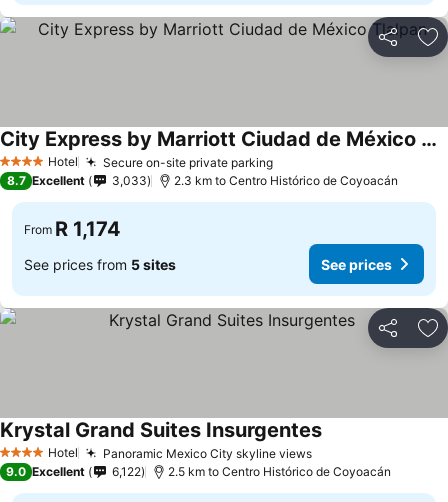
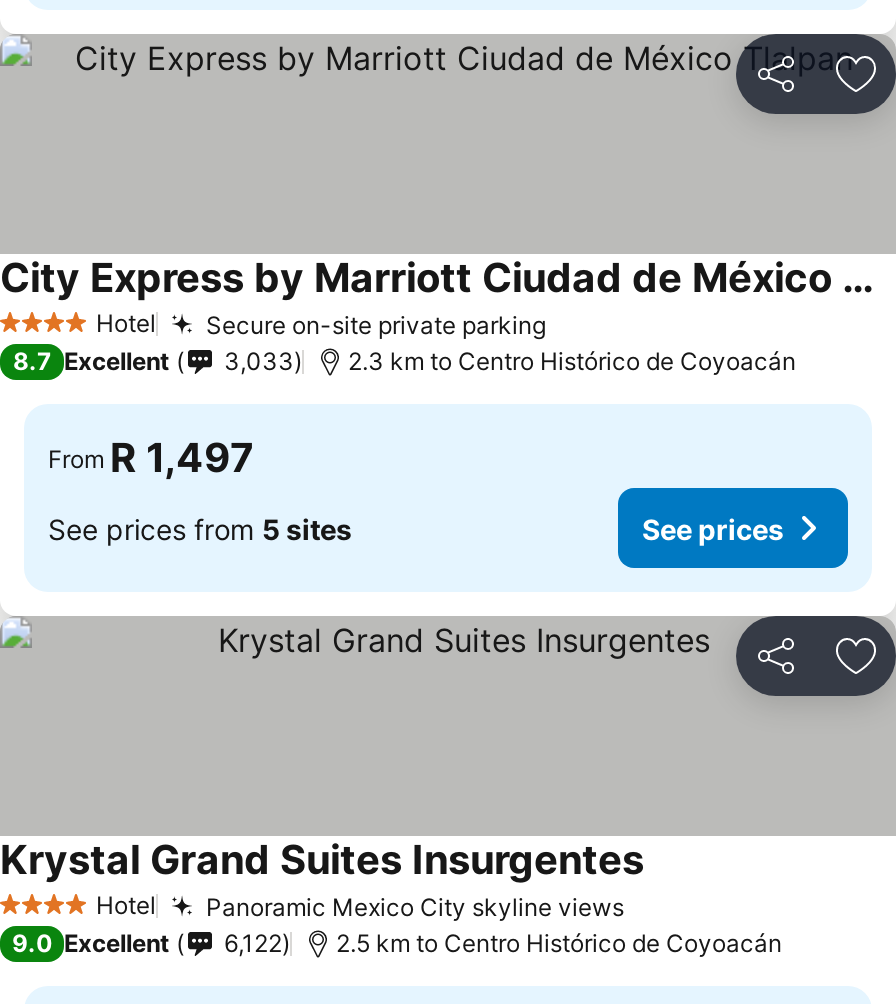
[24,217,121,241] From R 1,174 -> [48,434,254,482] From R 1,497

